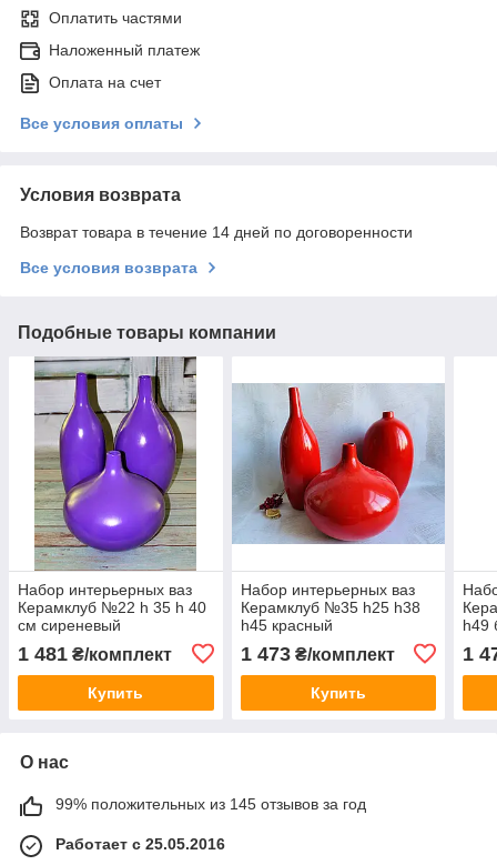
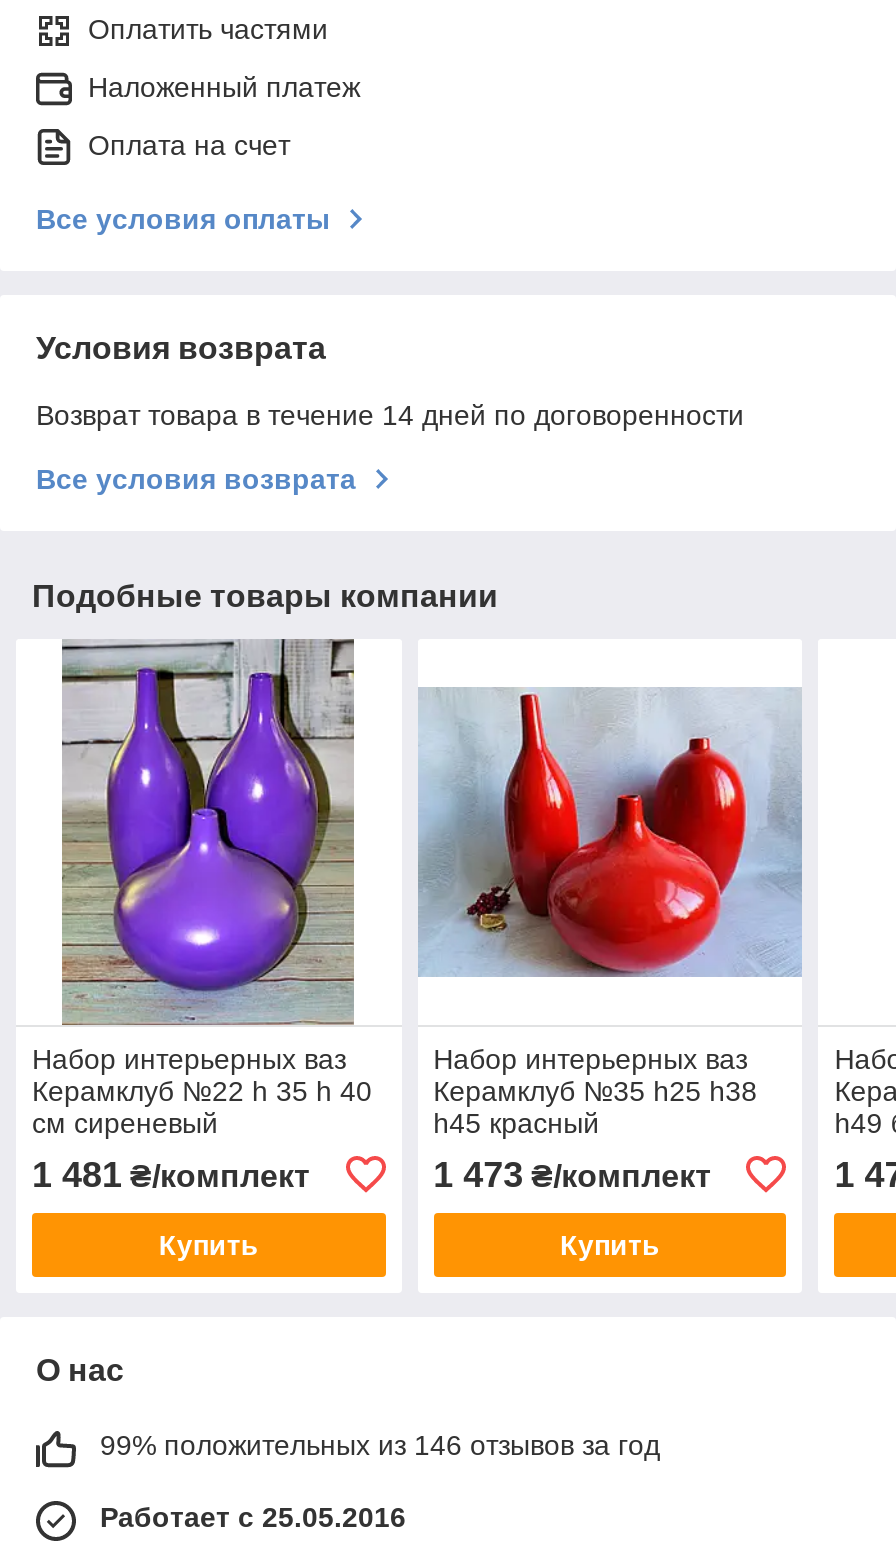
[55,795,366,813] 99% положительных из 145 отзывов за год -> [100,1429,660,1461] 99% положительных из 146 отзывов за год

